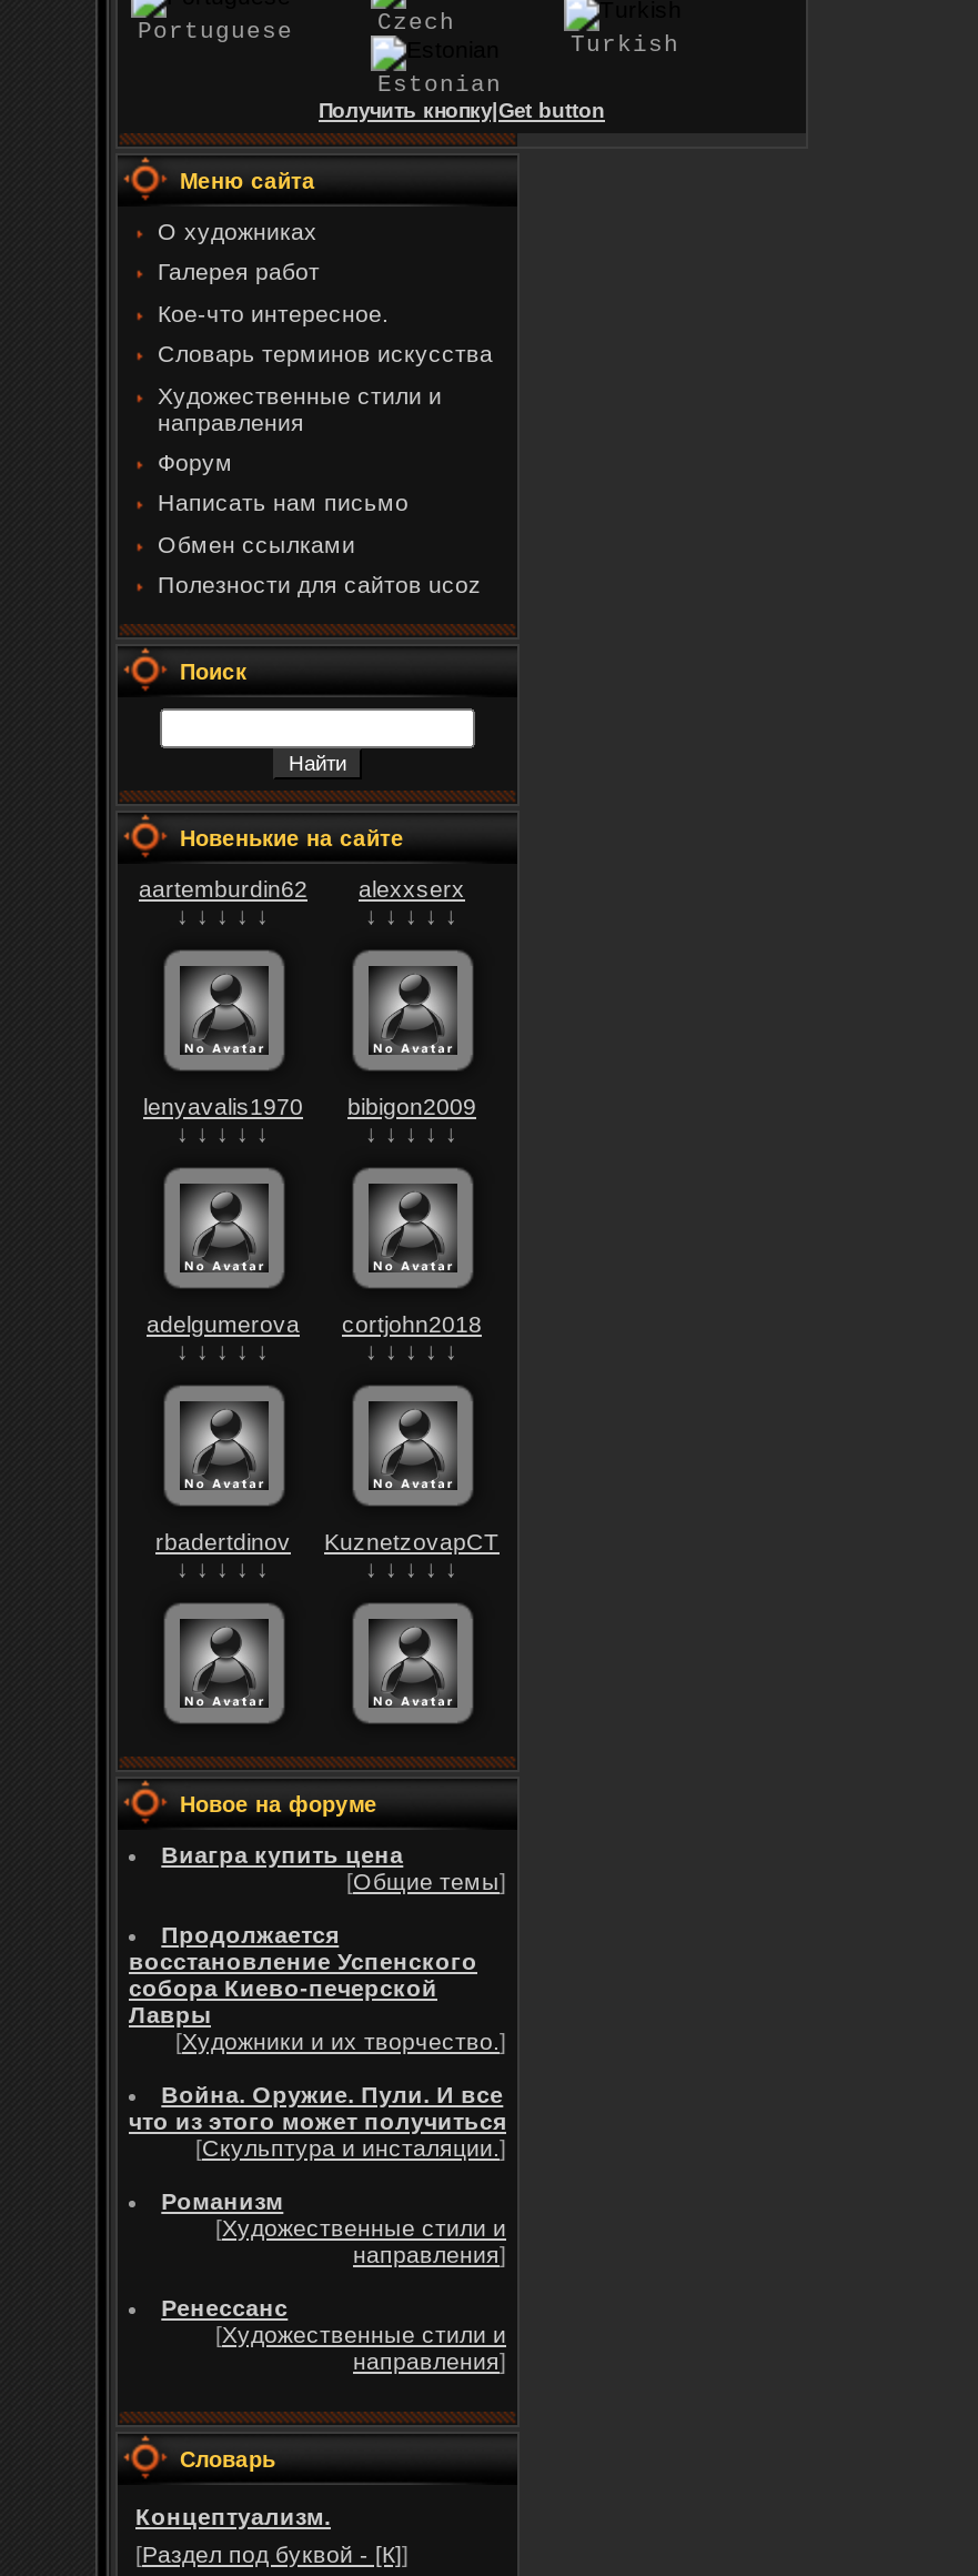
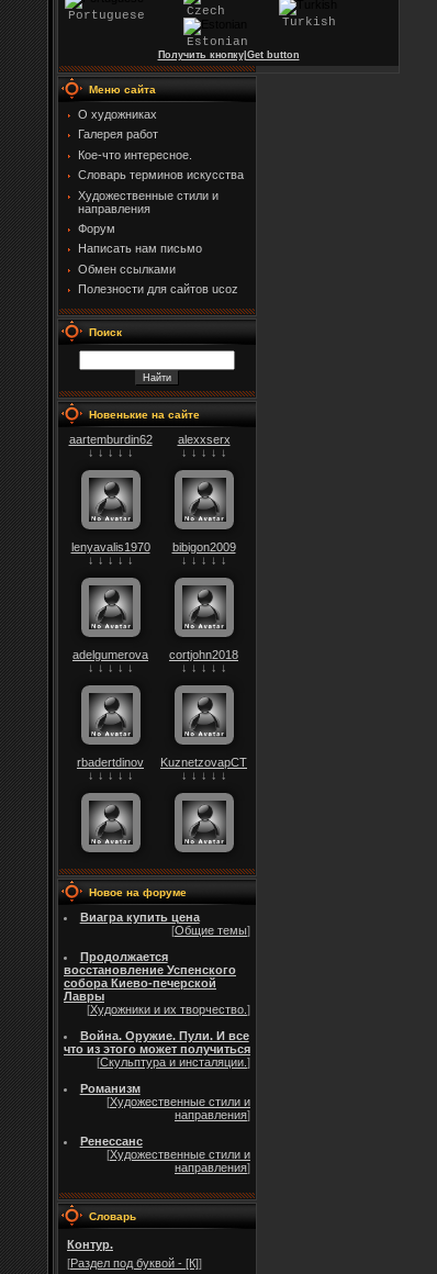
[135,2503,331,2529] Концептуализм. -> [67,1238,113,1251] Контур.

